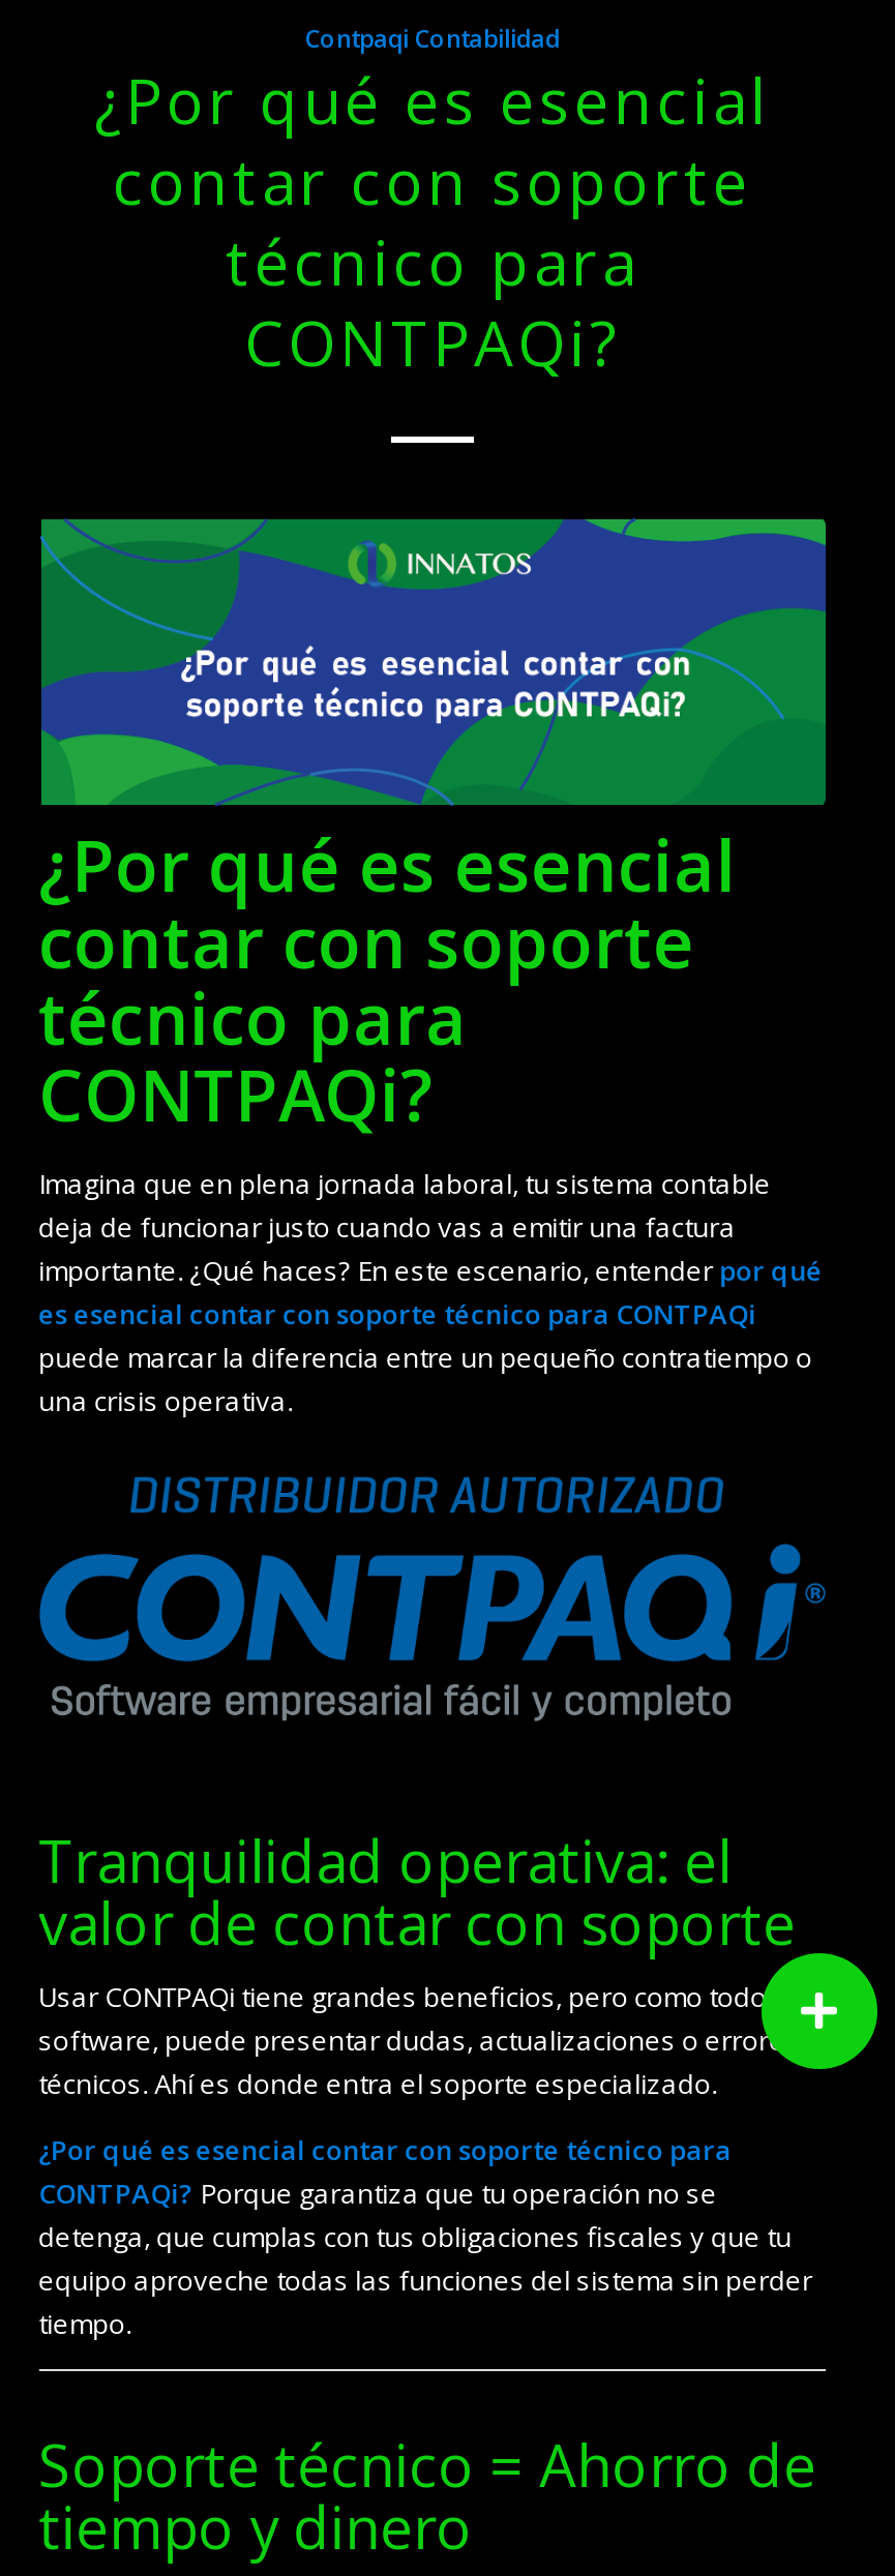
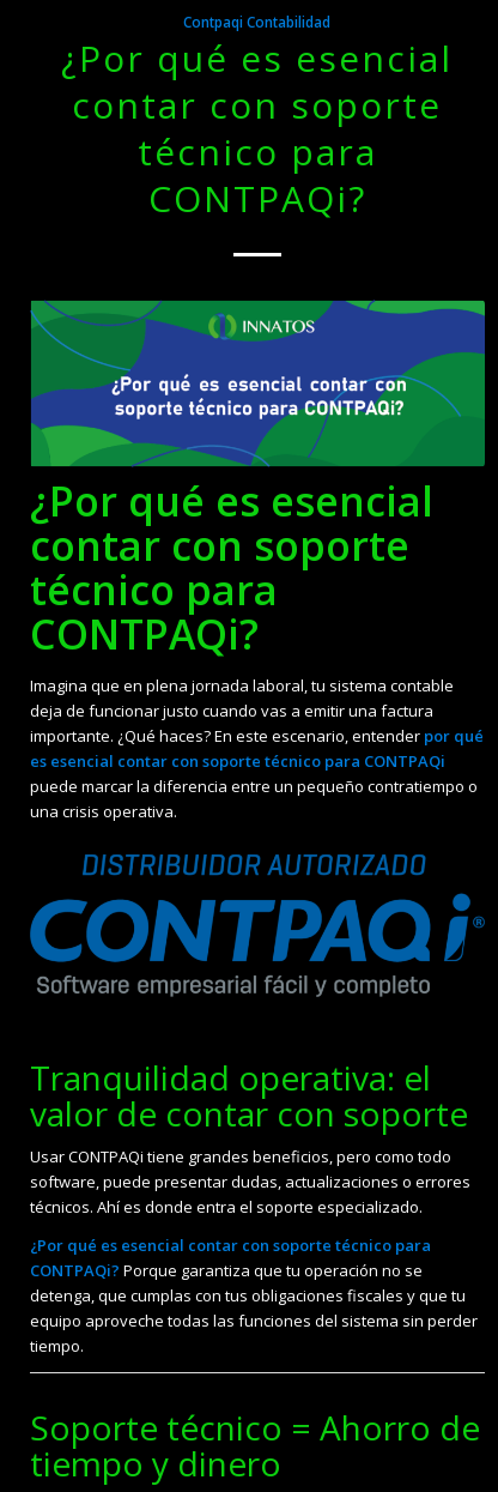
[772,1951,879,2071] [image] -> none

